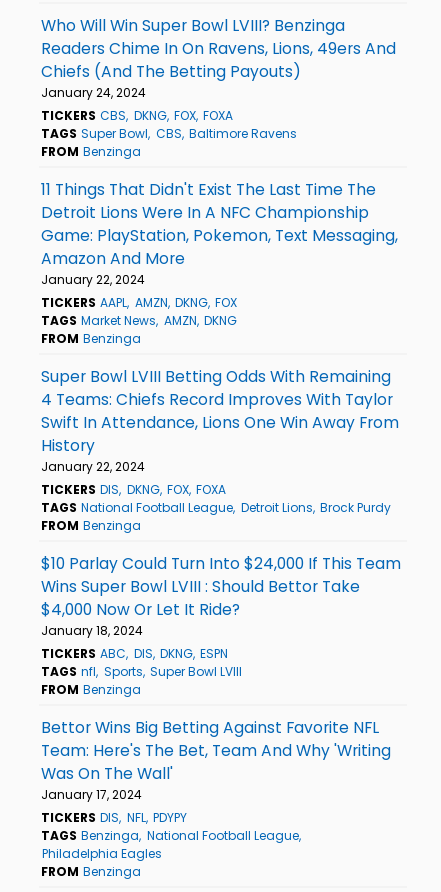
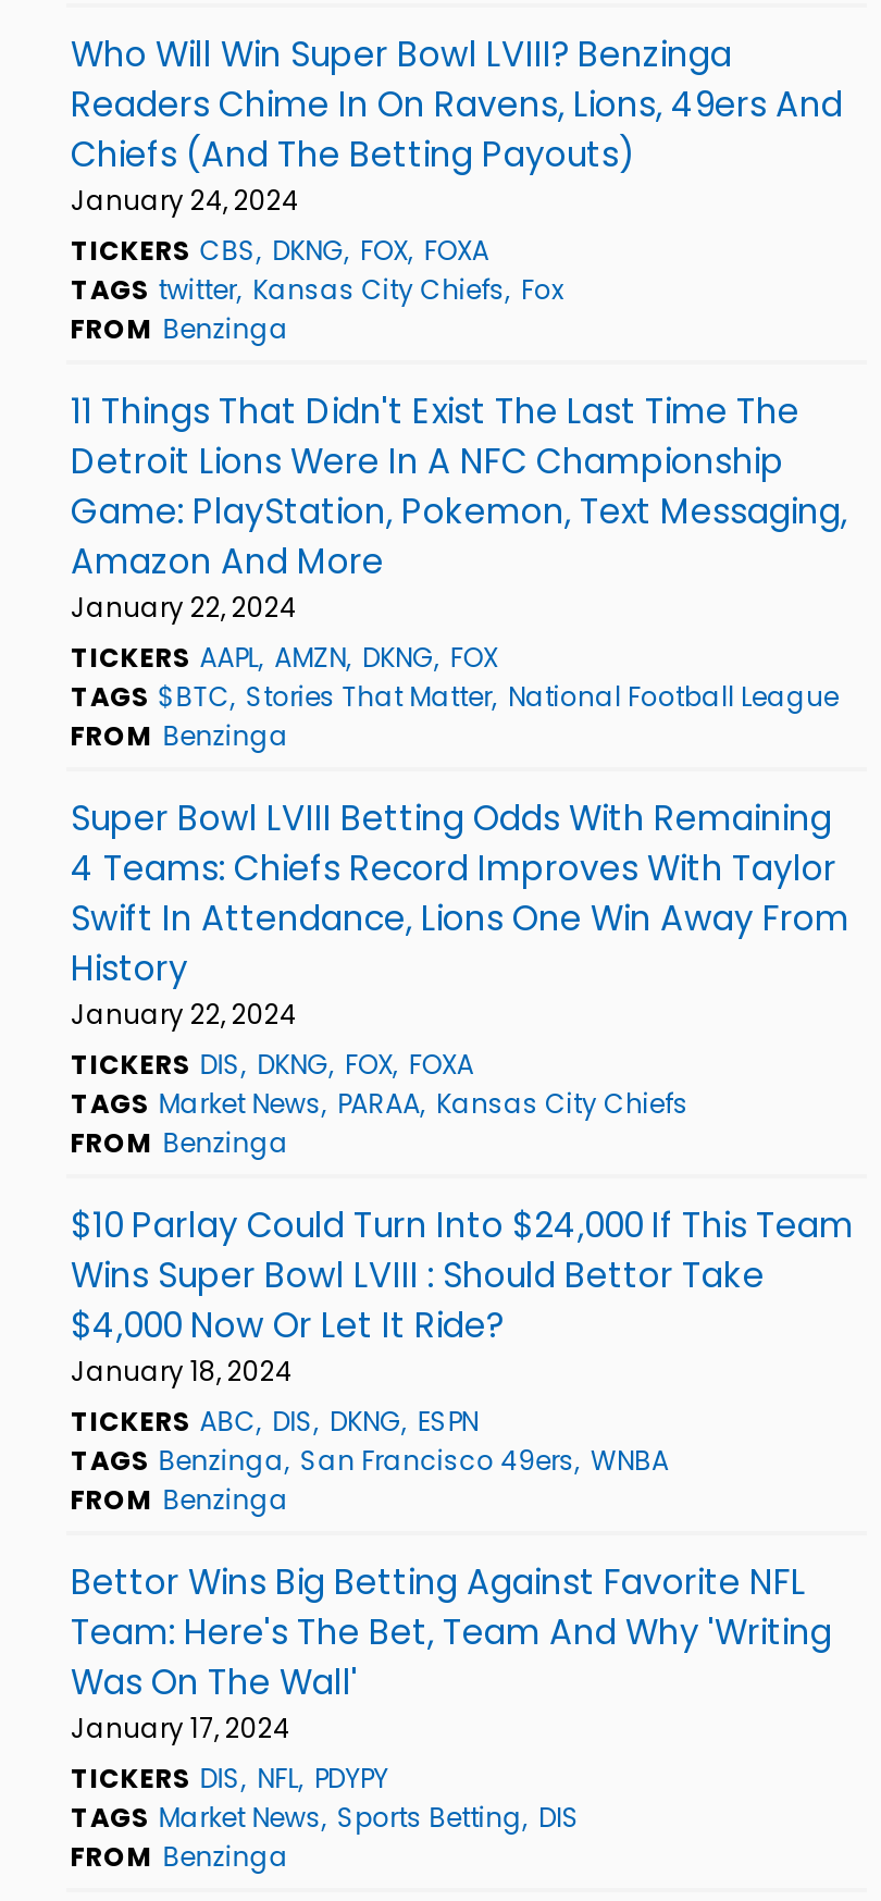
[41,125,297,142] TAGS Super Bowl CBS Baltimore Ravens -> [71,271,564,308] TAGS twitter Kansas City Chiefs Fox
[41,312,237,329] TAGS Market News AMZN DKNG -> [71,677,838,714] TAGS $BTC Stories That Matter National Football League
[41,499,391,516] TAGS National Football League Detroit Lions Brock Purdy -> [71,1084,688,1121] TAGS Market News PARAA Kansas City Chiefs
[41,663,242,680] TAGS nfl Sports Super Bowl LVIII -> [71,1441,669,1478] TAGS Benzinga San Francisco 49ers WNBA
[41,827,299,862] TAGS Benzinga National Football League | Philadelphia Eagles -> [71,1798,580,1835] TAGS Market News Sports Betting DIS

